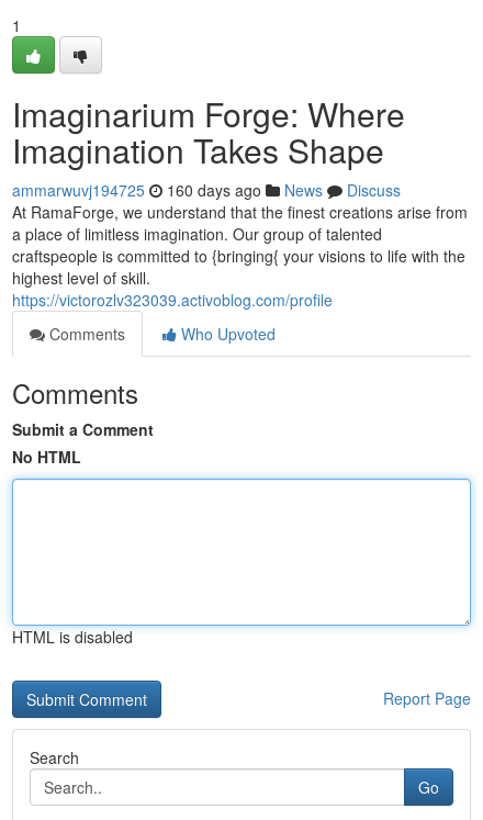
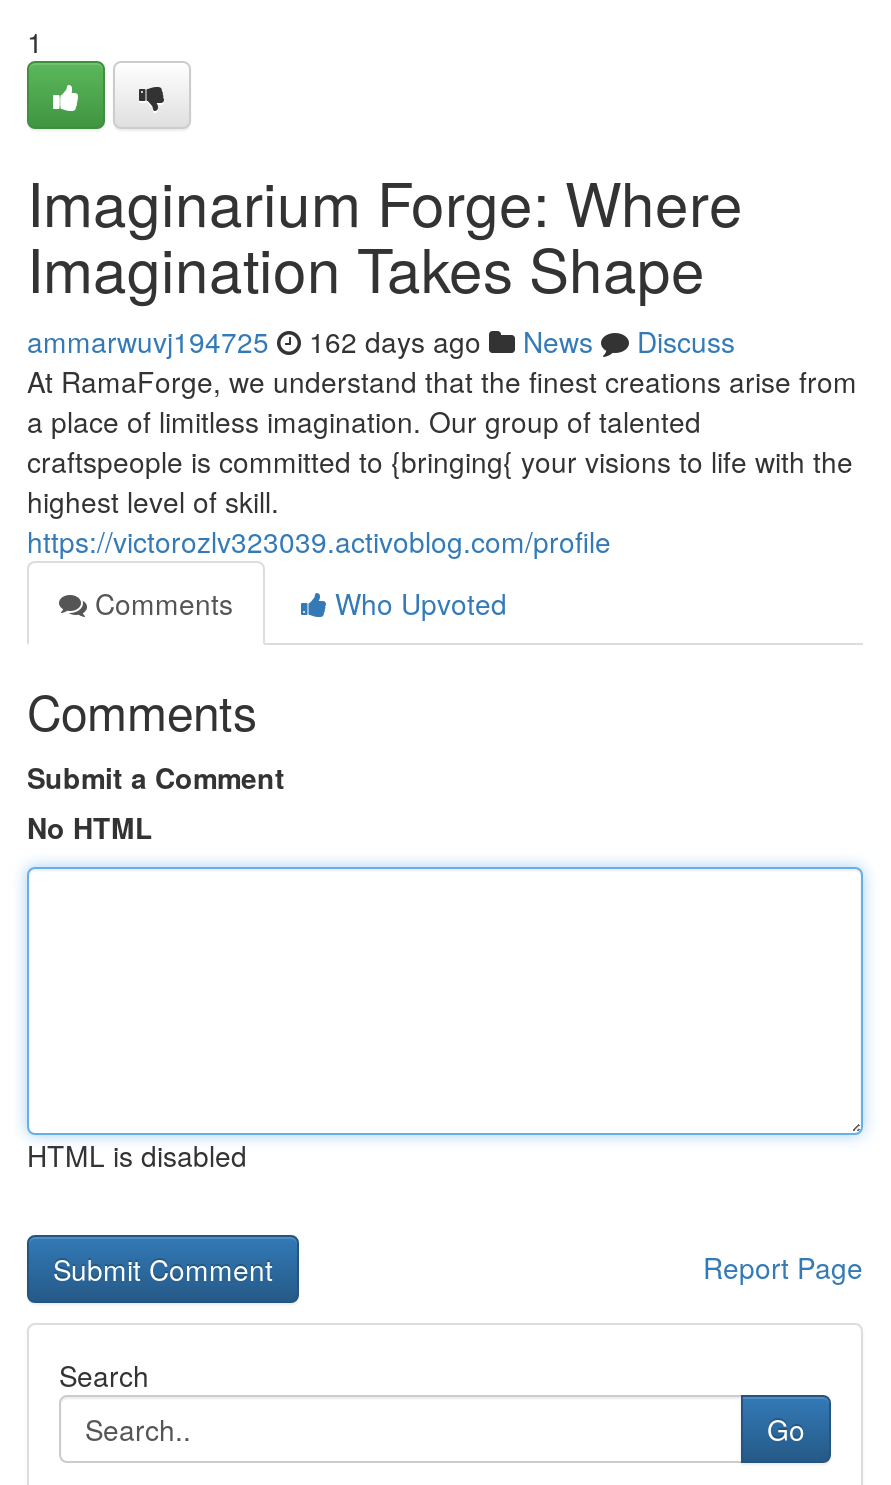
[12,179,401,201] ammarwuvj194725 160 days ago News Discuss -> [27,321,735,361] ammarwuvj194725 162 days ago News Discuss

